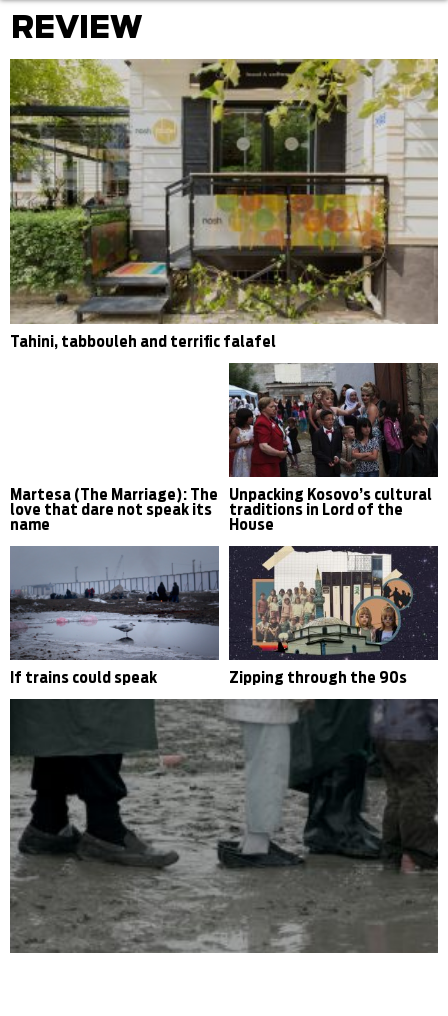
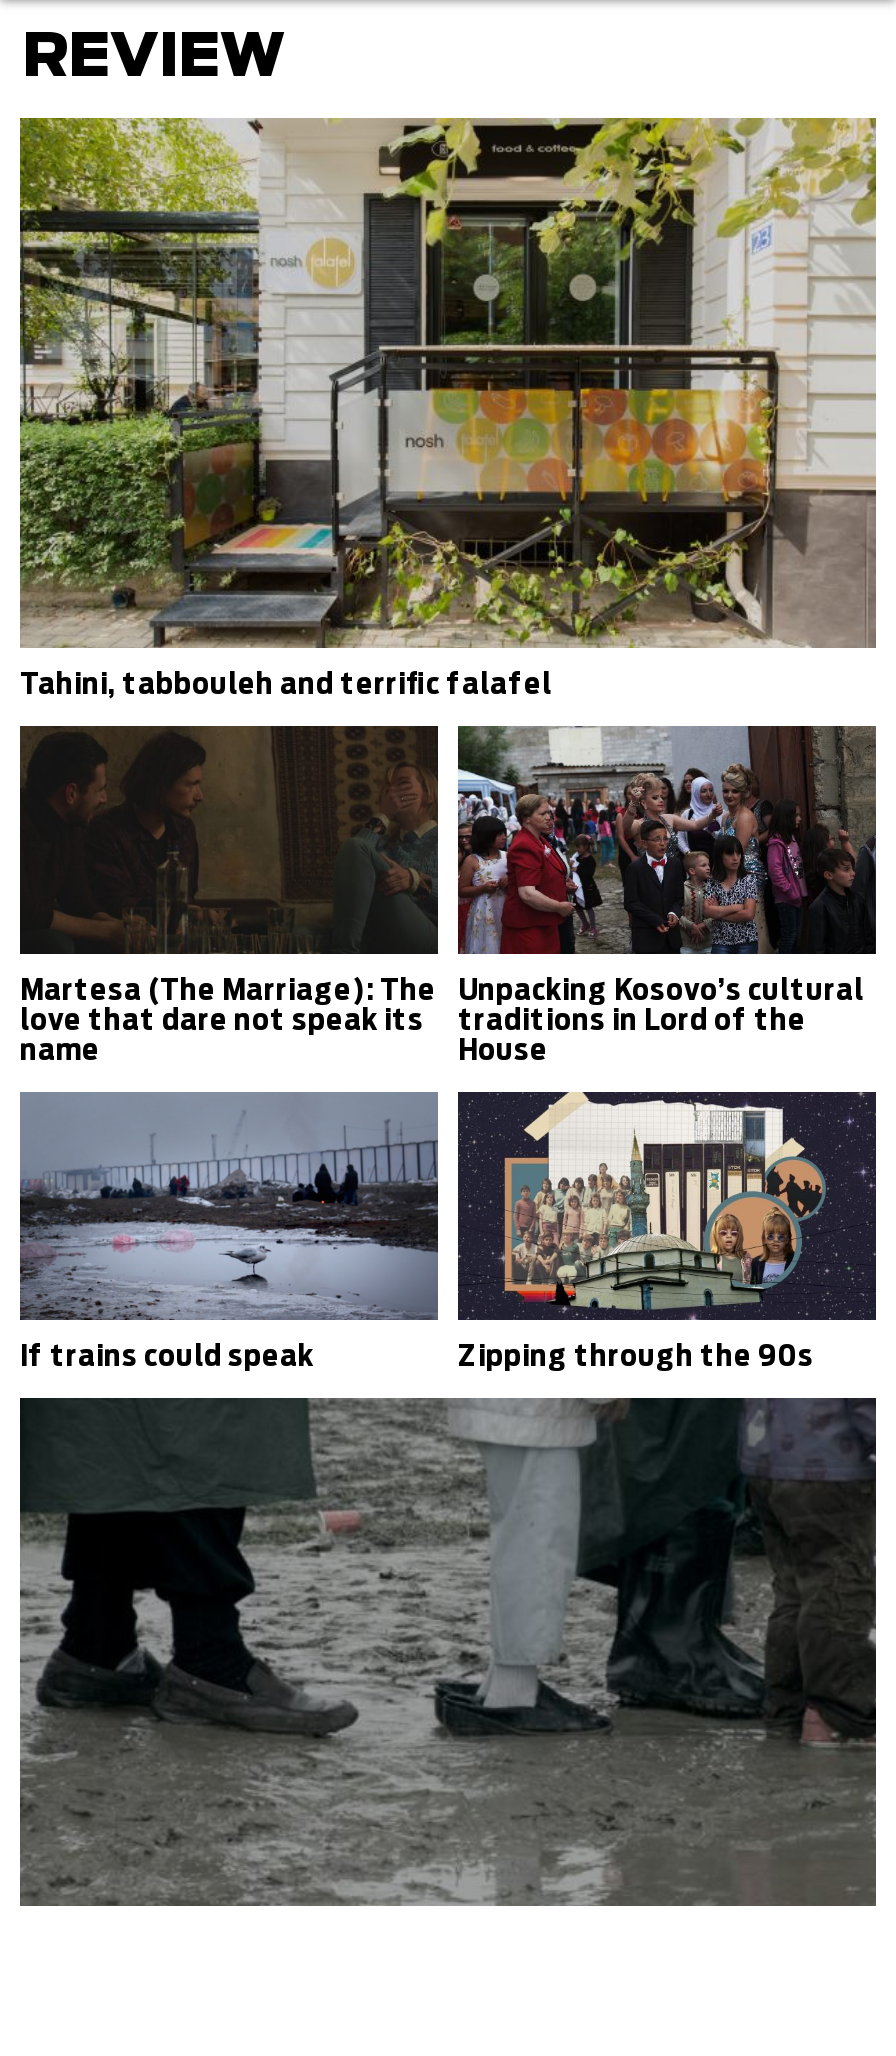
none -> [18,724,440,956] [image]

